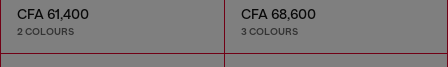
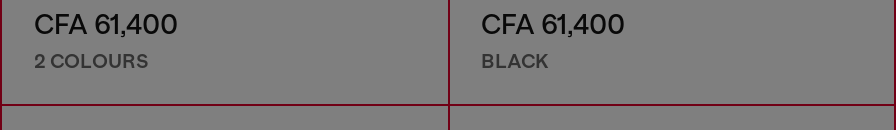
[240,6,315,38] CFA 68,600 | 3 COLOURS -> [481,9,625,74] CFA 61,400 | BLACK

